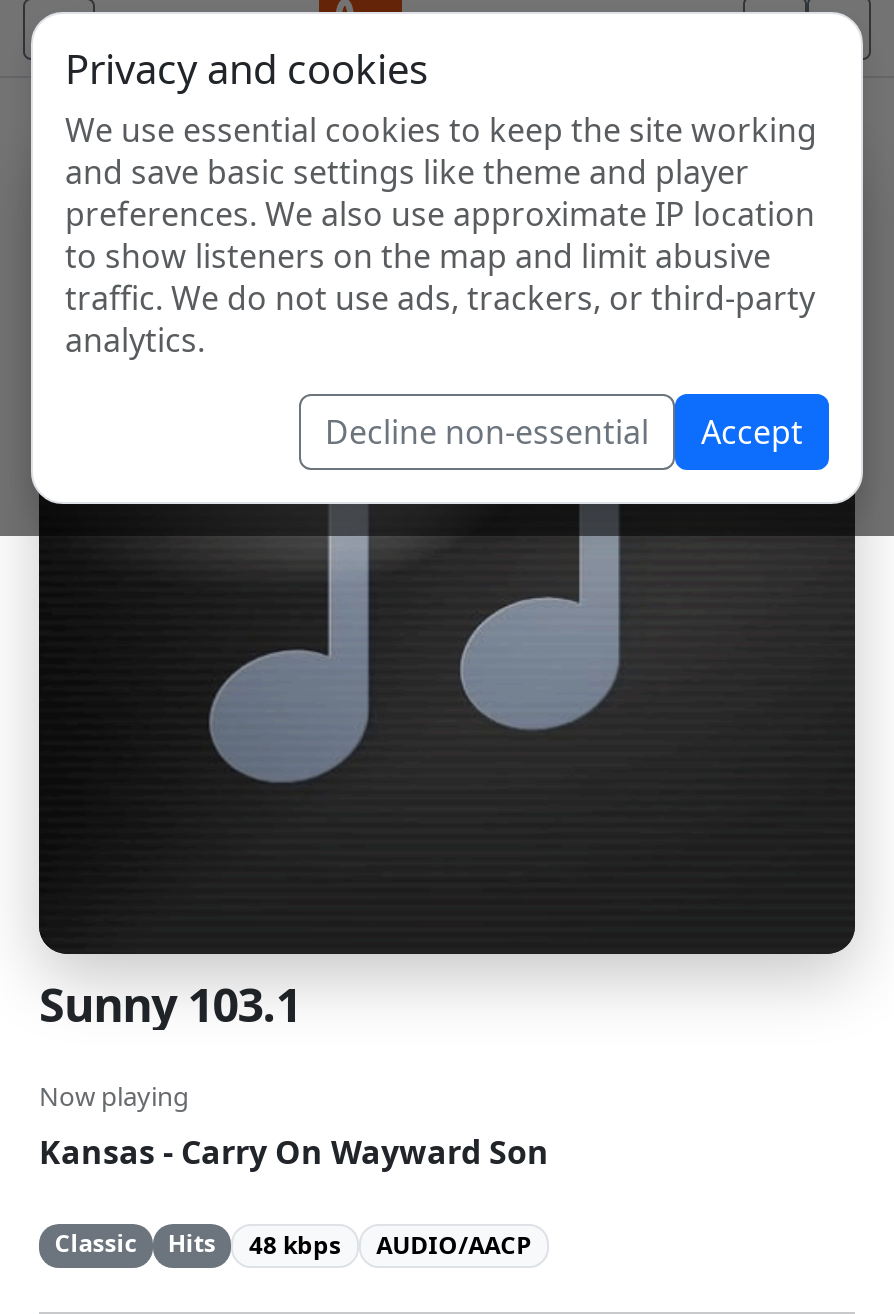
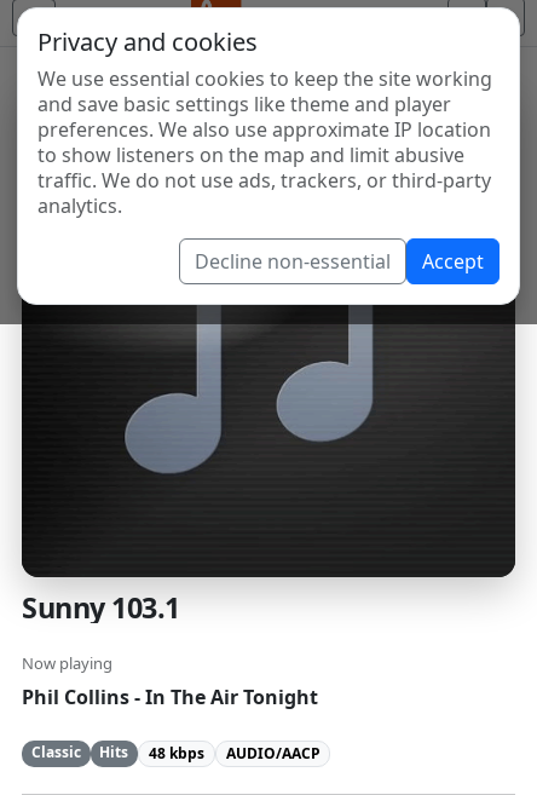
[39,1130,549,1174] Kansas - Carry On Wayward Son -> [22,684,318,710] Phil Collins - In The Air Tonight

